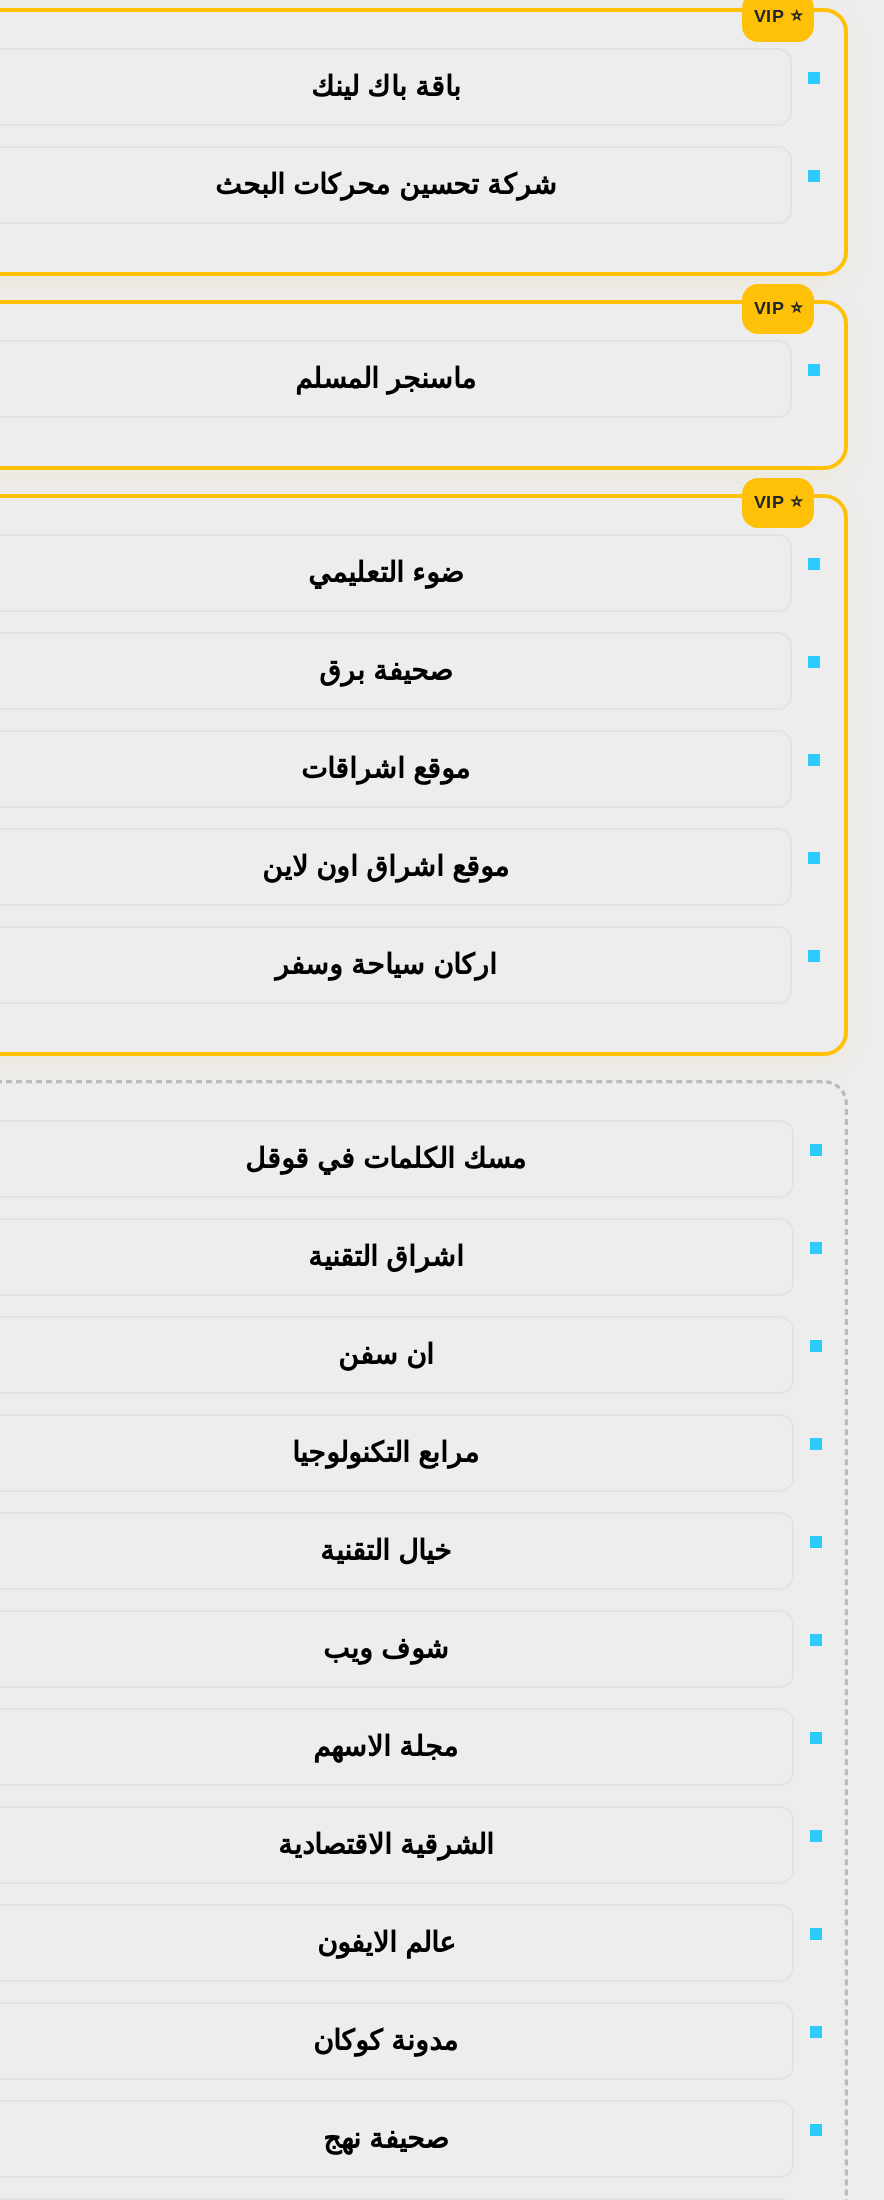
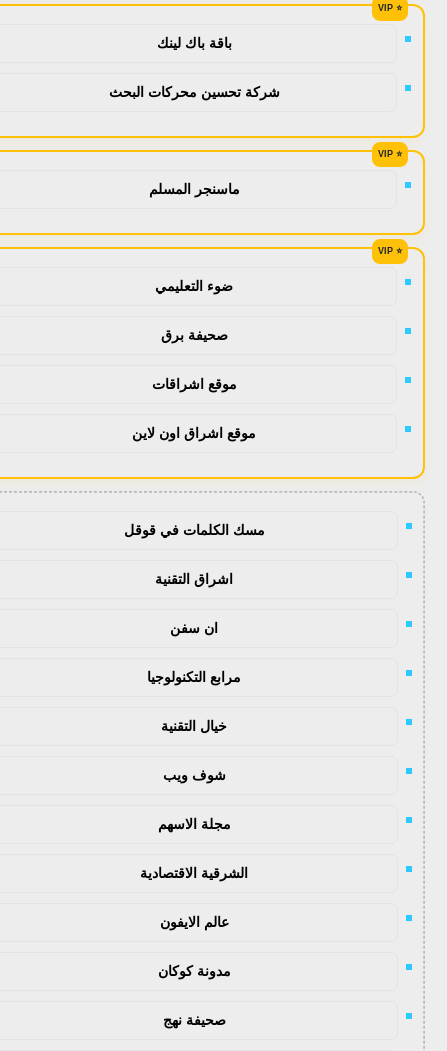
[275,948,497,980] اركان سياحة وسفر -> none

